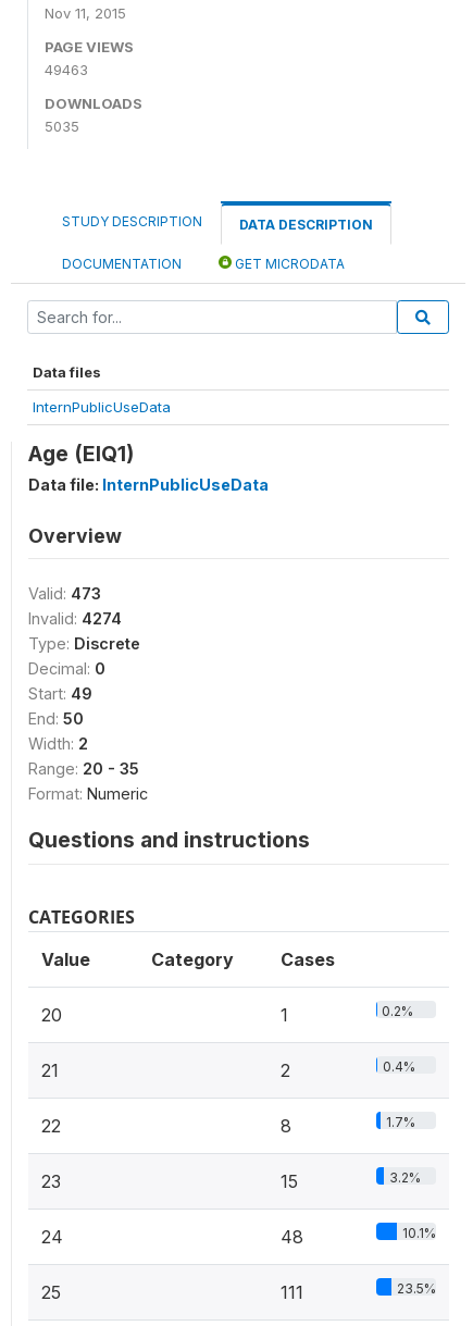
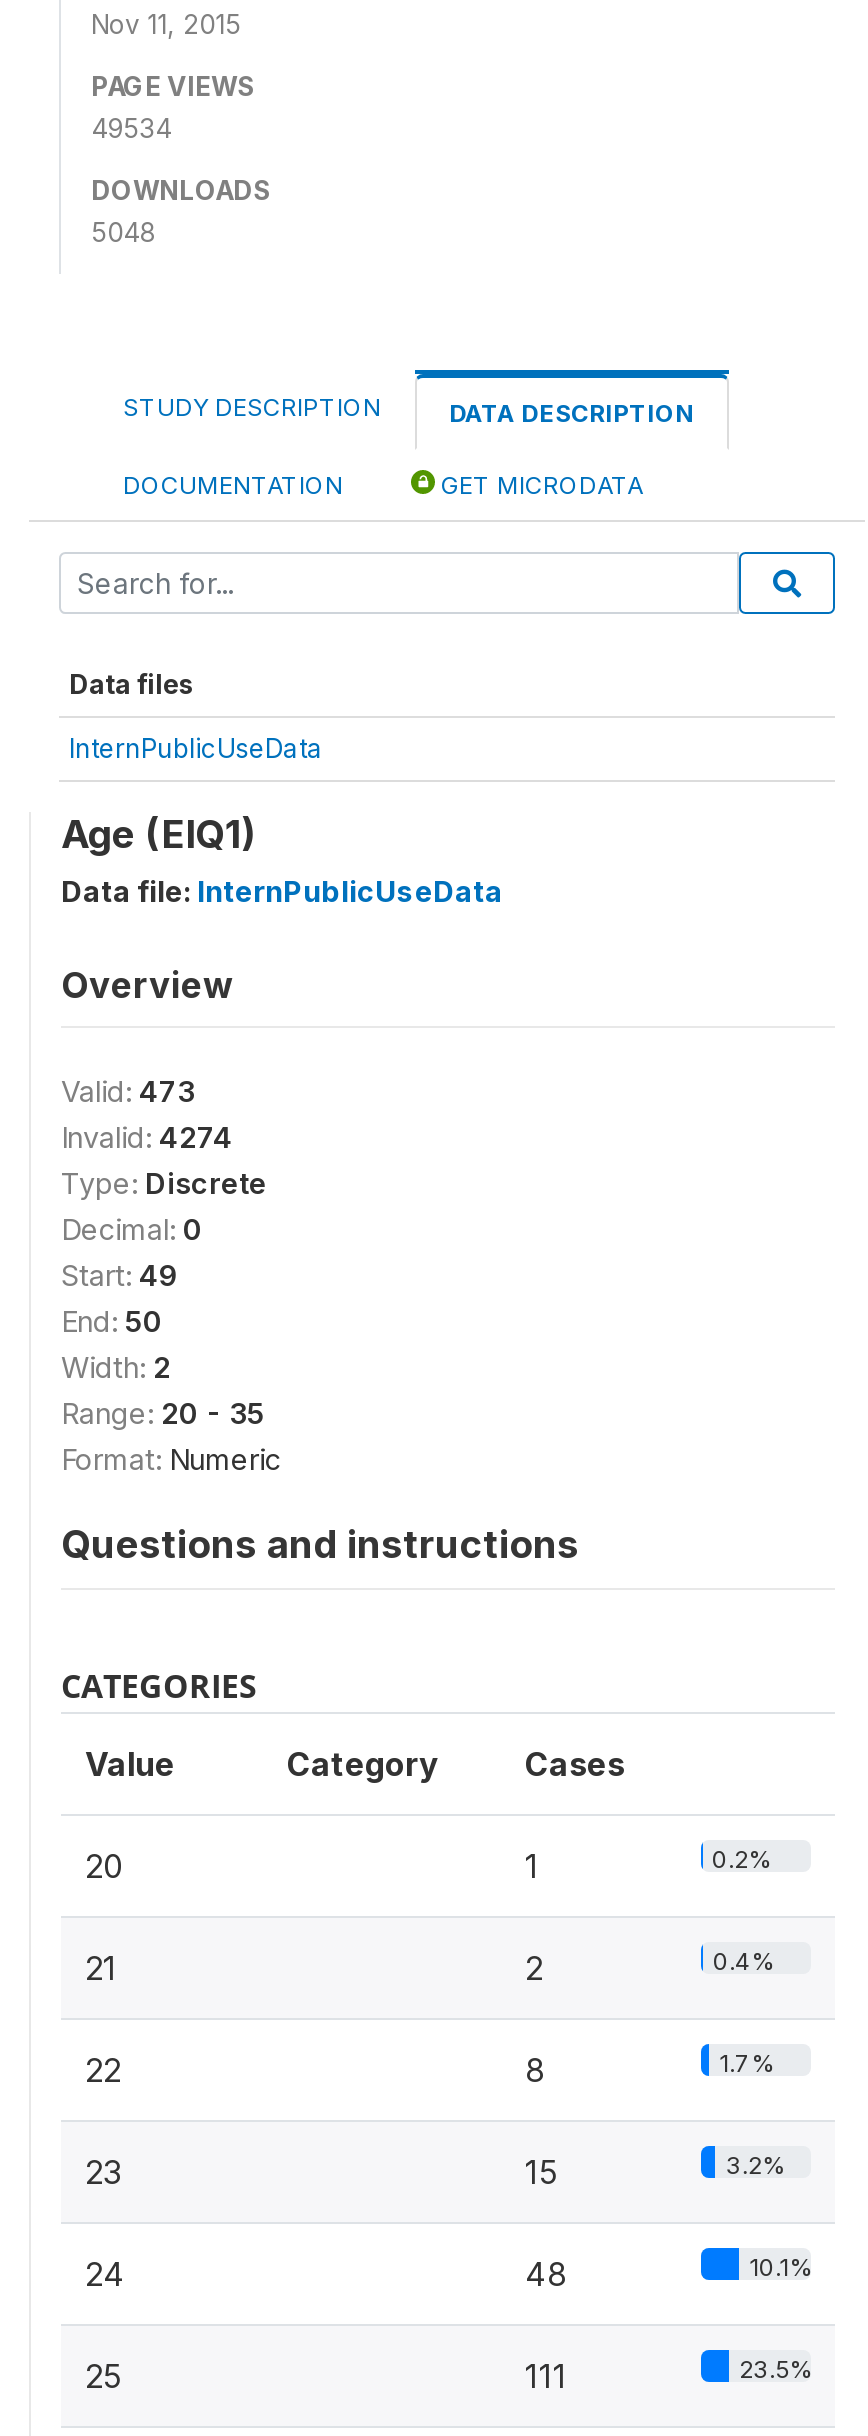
[45,60,88,78] 49463 -> [91,111,171,143] 49534
[45,117,79,134] 5035 -> [91,215,155,247] 5048

